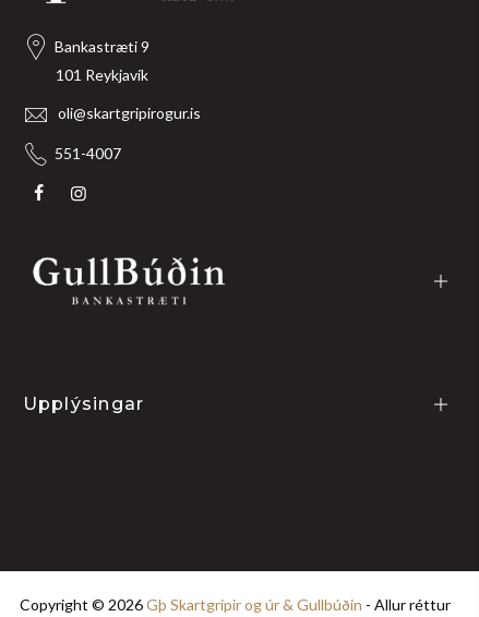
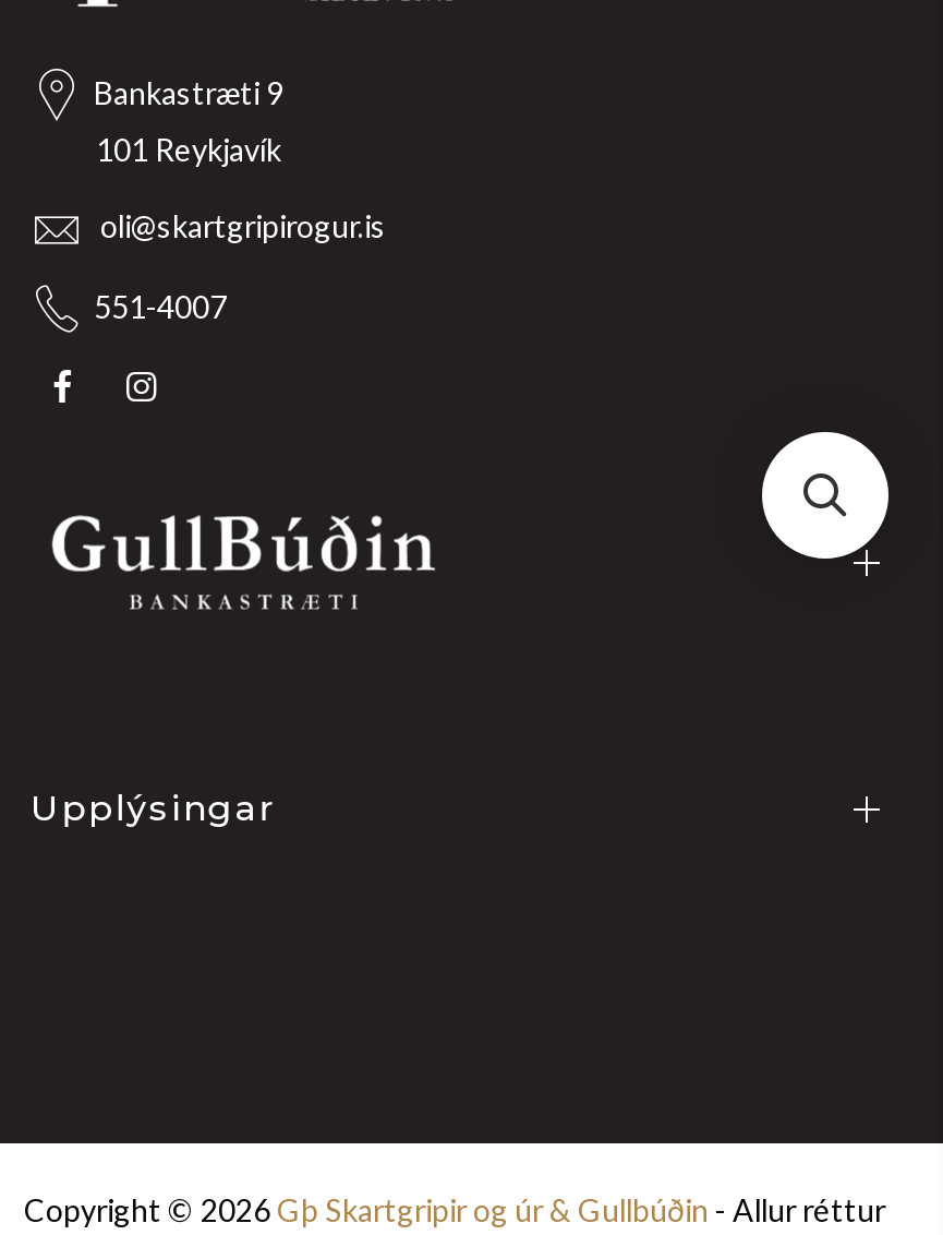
none -> [760,430,891,561] [image]

